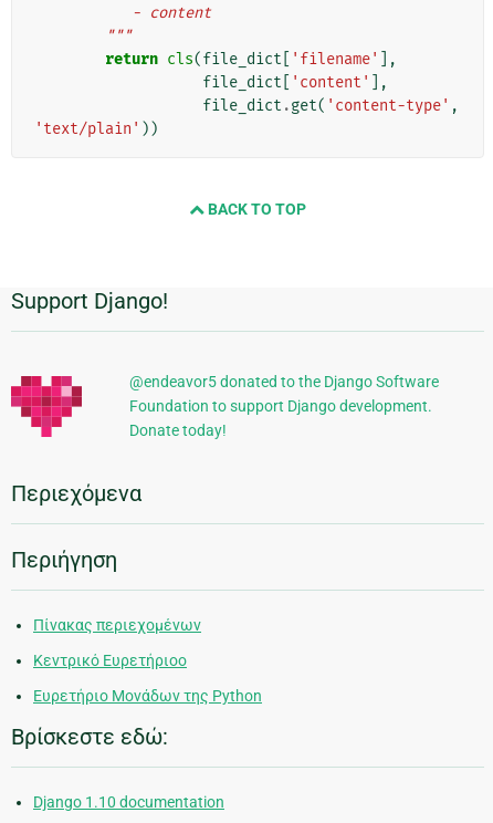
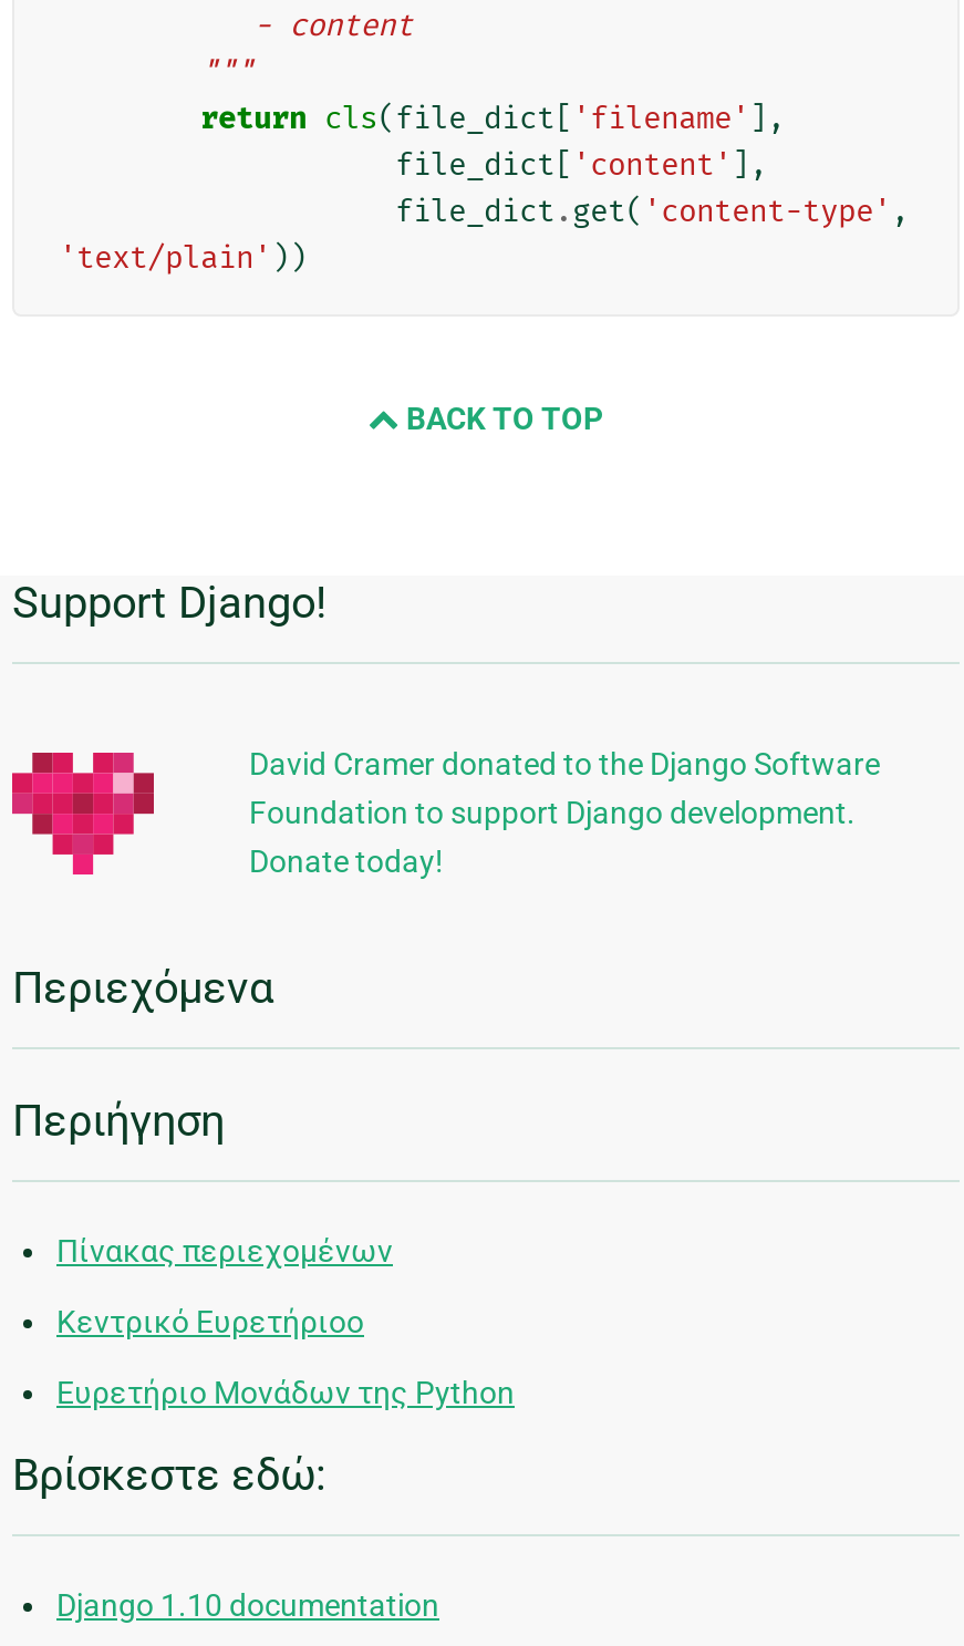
[129,373,439,391] @endeavor5 donated to the Django Software -> [249,747,880,782] David Cramer donated to the Django Software

